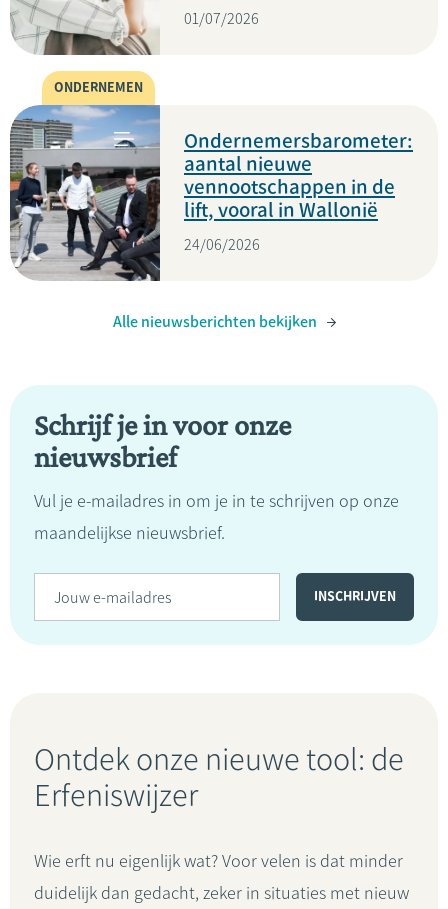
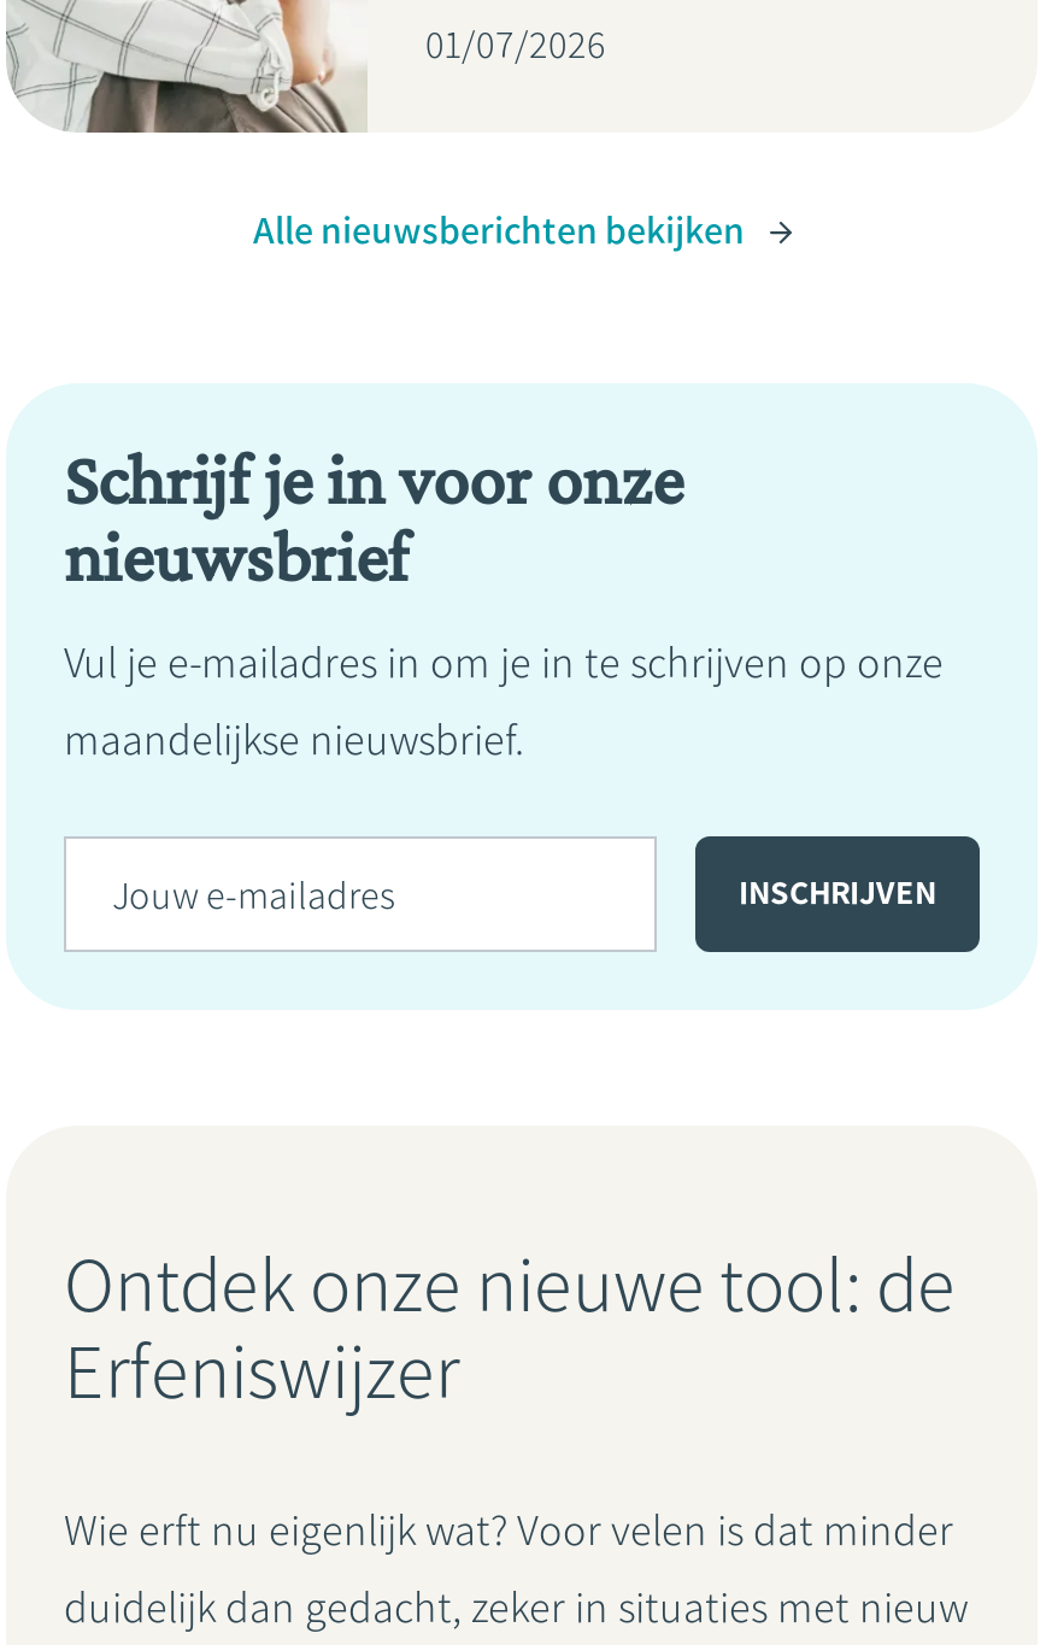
[9,79,413,282] [image] | ONDERNEMEN | Ondernemersbarometer: | aantal nieuwe | vennootschappen in de | lift, vooral in Wallonië | 24/06/2026 -> none

